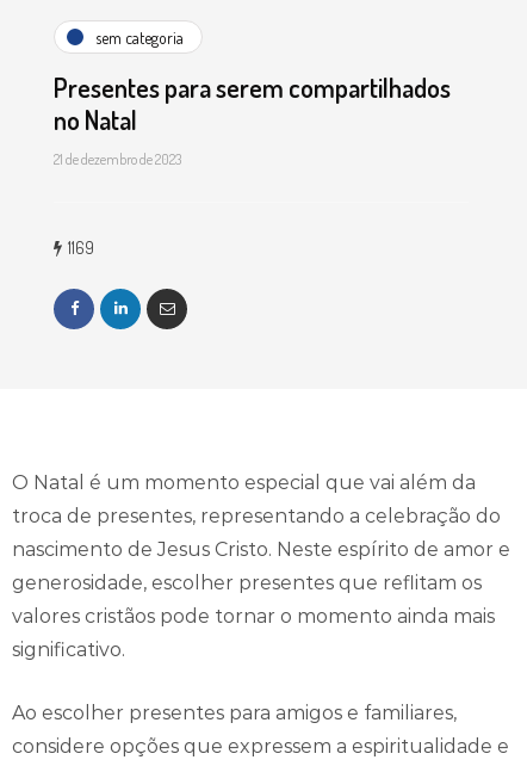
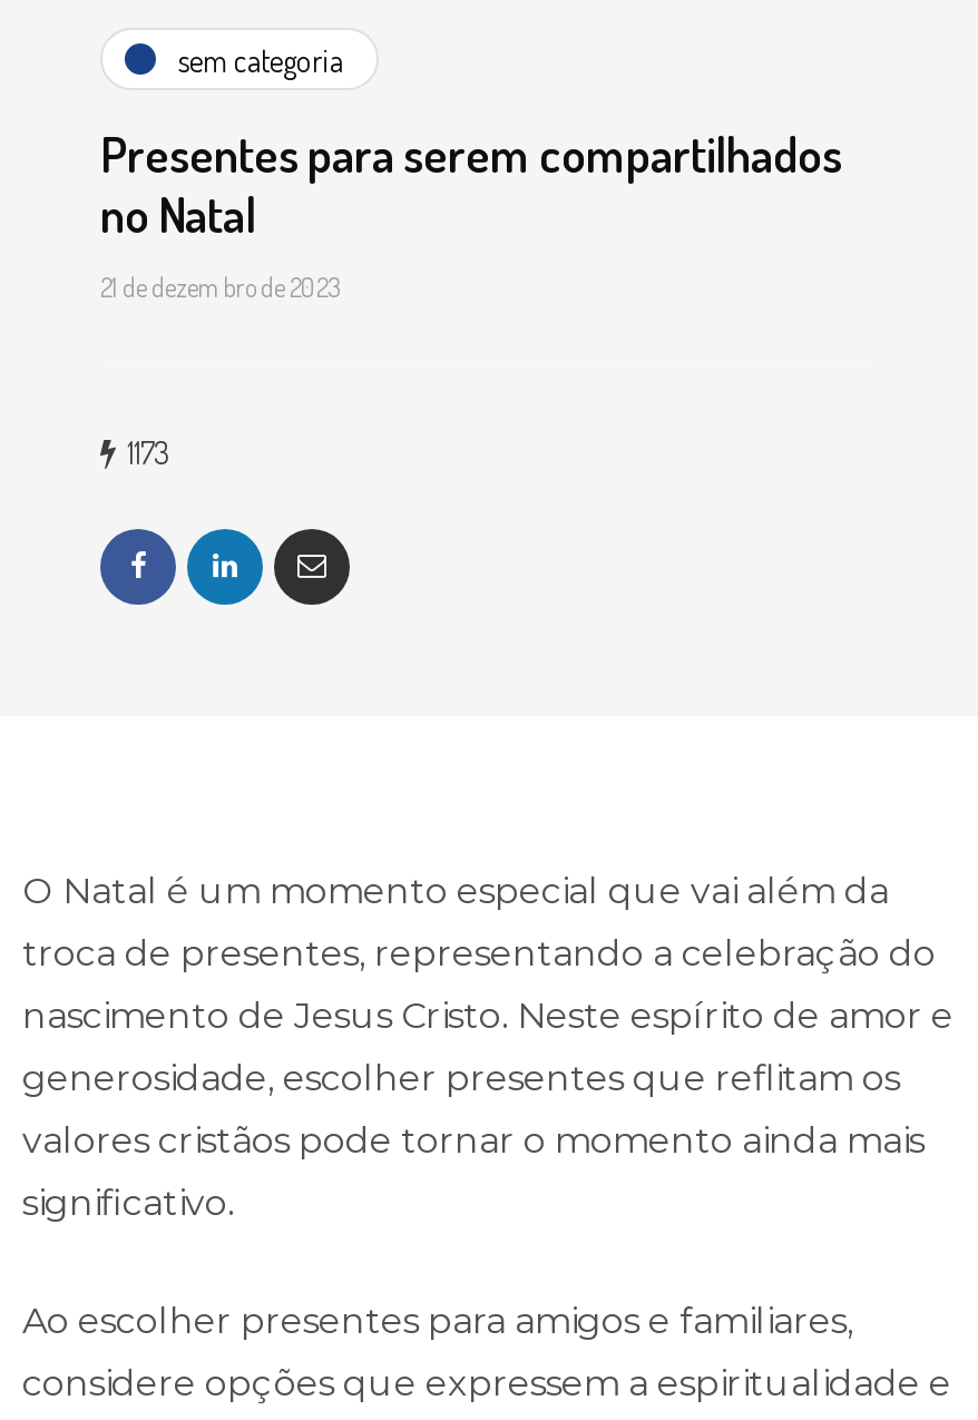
[68,238,94,258] 1169 -> [127,434,169,472] 1173

